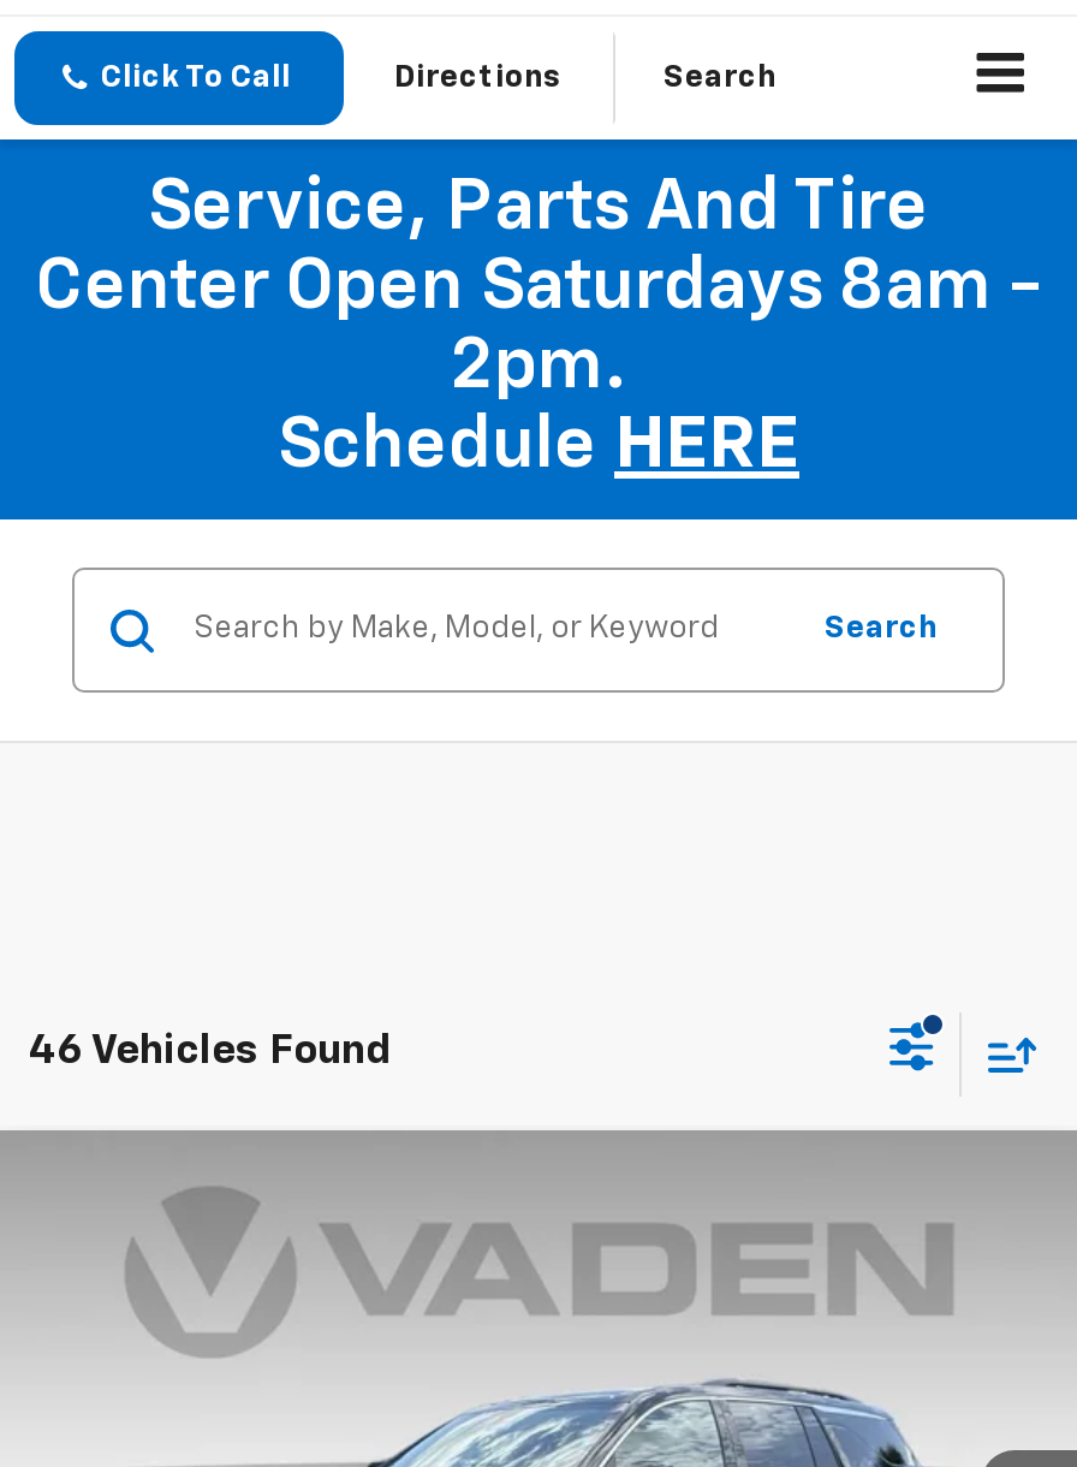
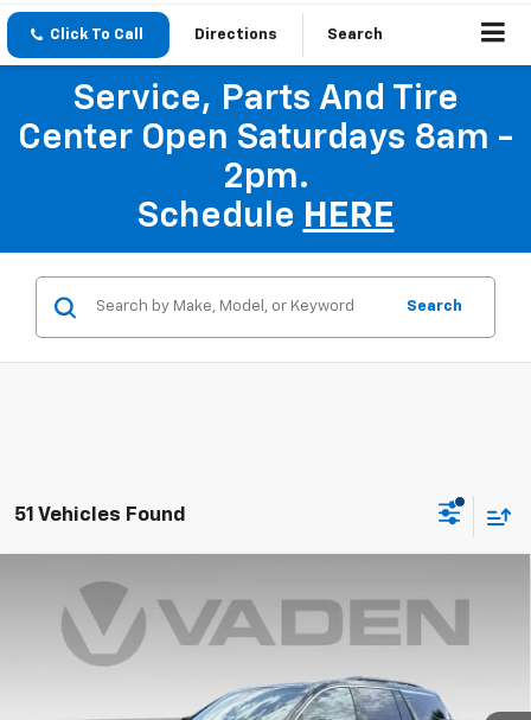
[29,1032,392,1073] 46 Vehicles Found -> [14,505,186,525] 51 Vehicles Found

